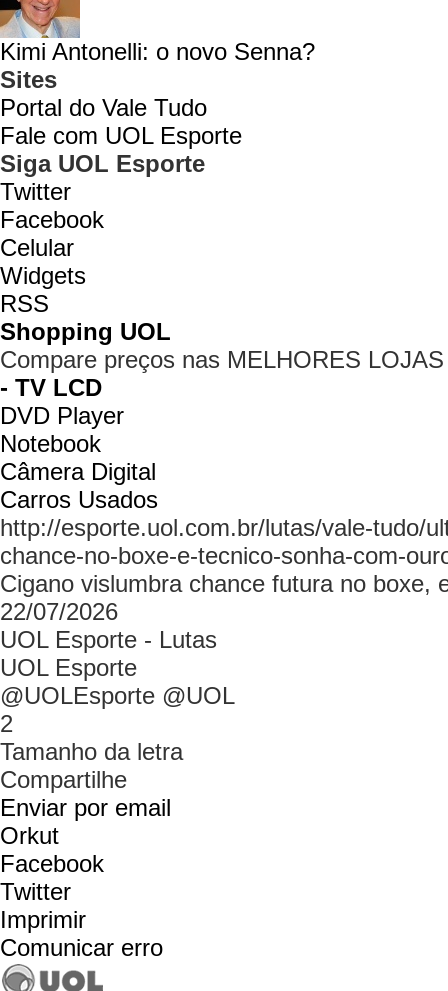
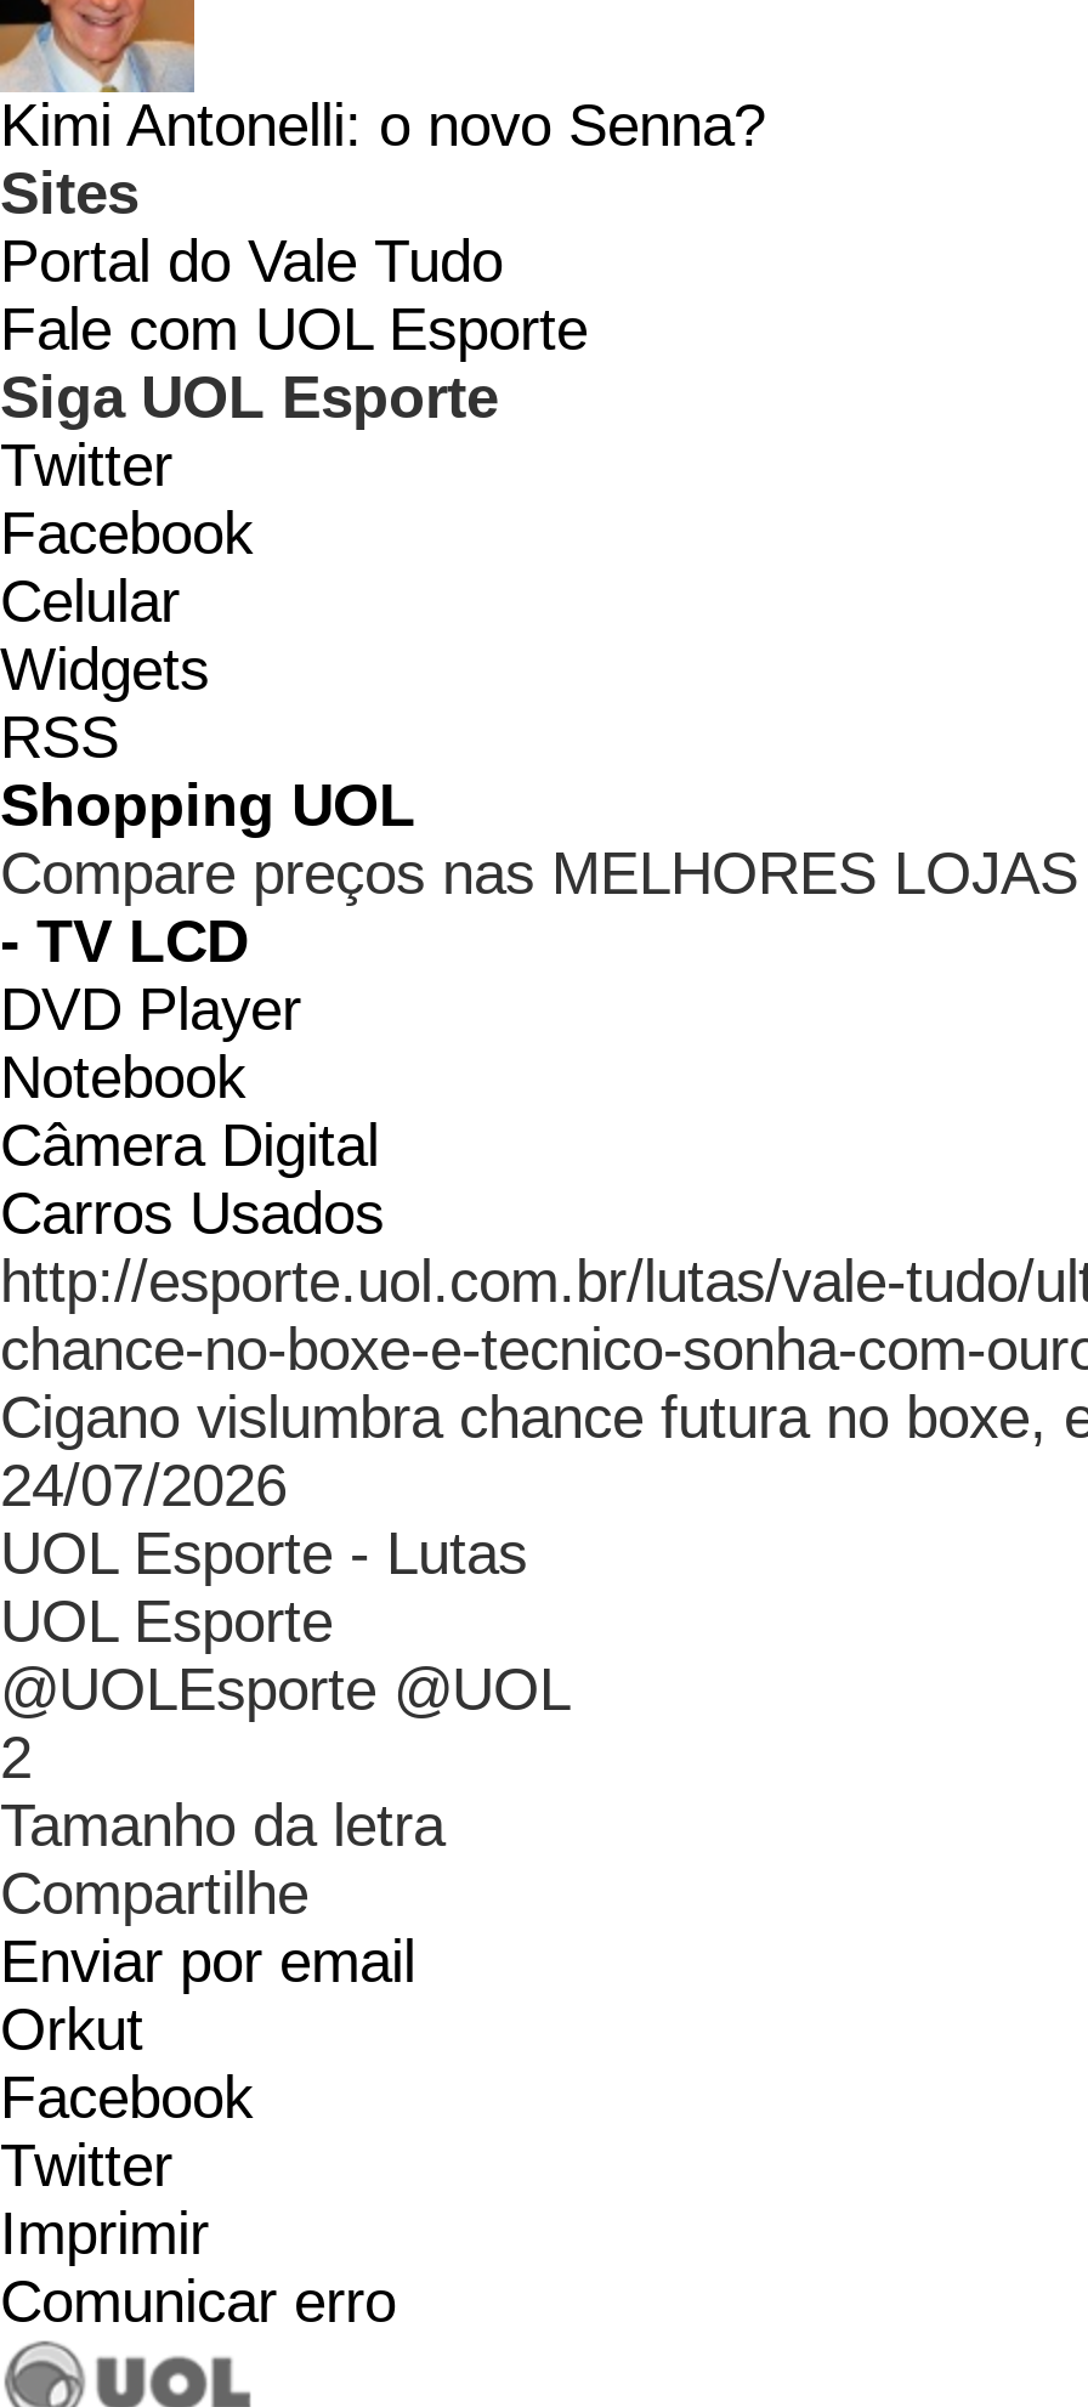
[0,598,118,625] 22/07/2026 -> [0,1452,287,1518] 24/07/2026

